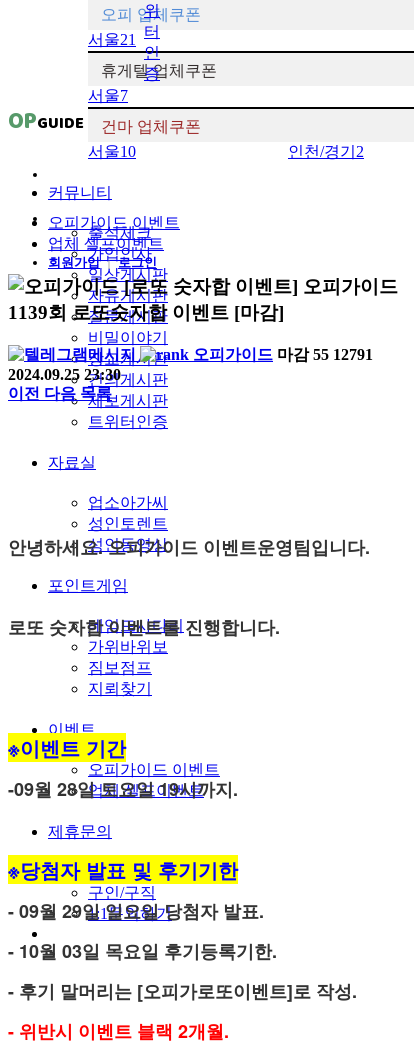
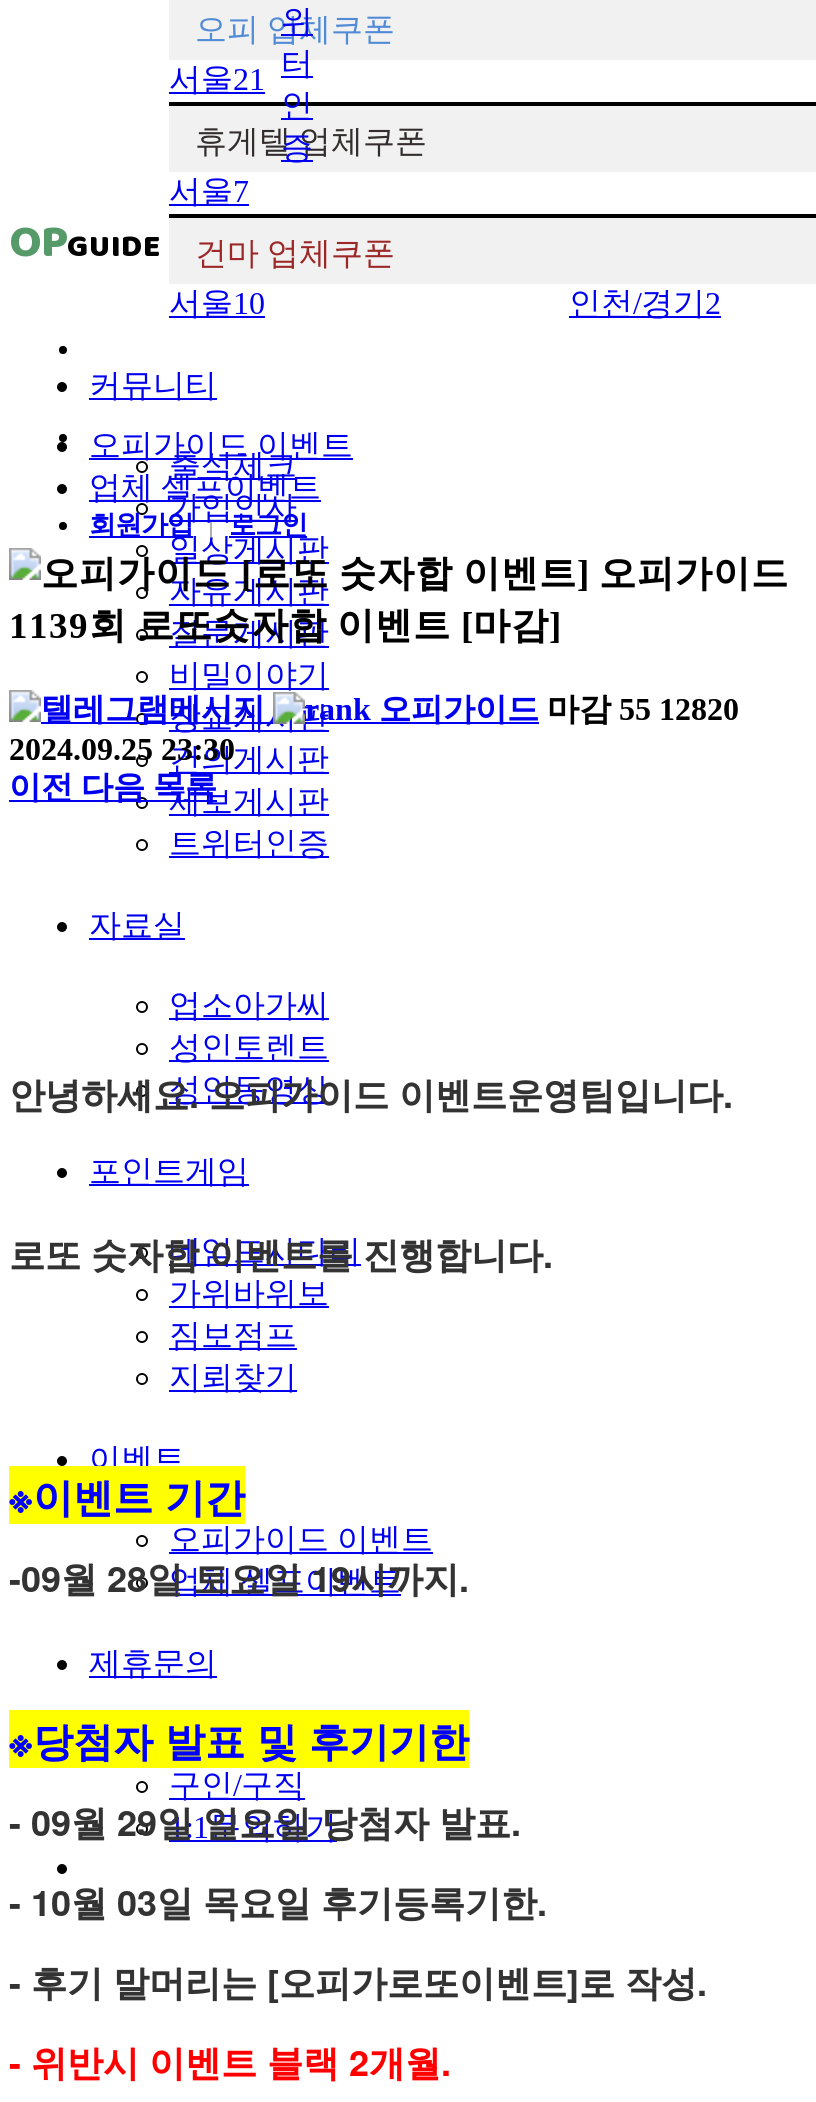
[189,346,373,363] 오피가이드 마감 55 12791 -> [371,692,739,726] 오피가이드 마감 55 12820

